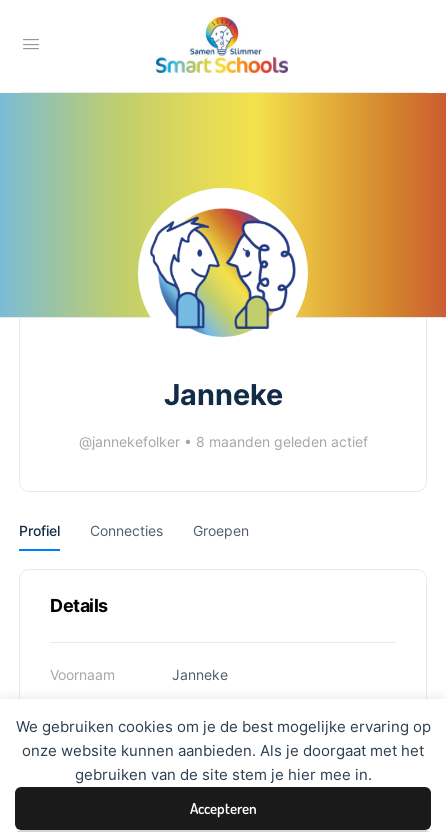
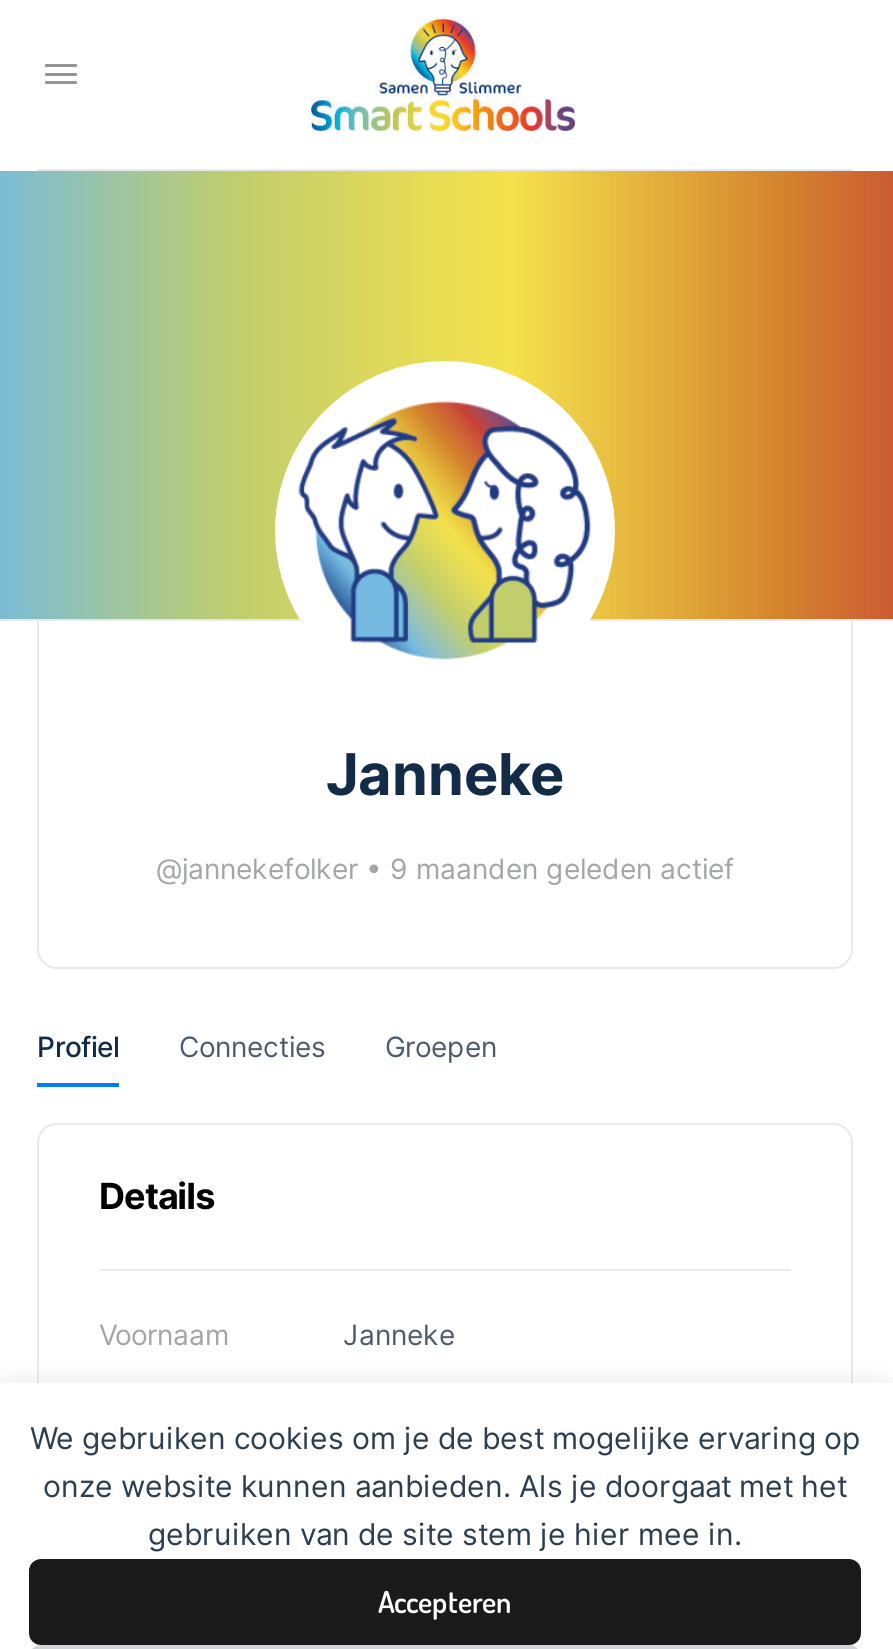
[78,433,367,450] @jannekefolker • 8 maanden geleden actief -> [156,851,734,885] @jannekefolker • 9 maanden geleden actief

